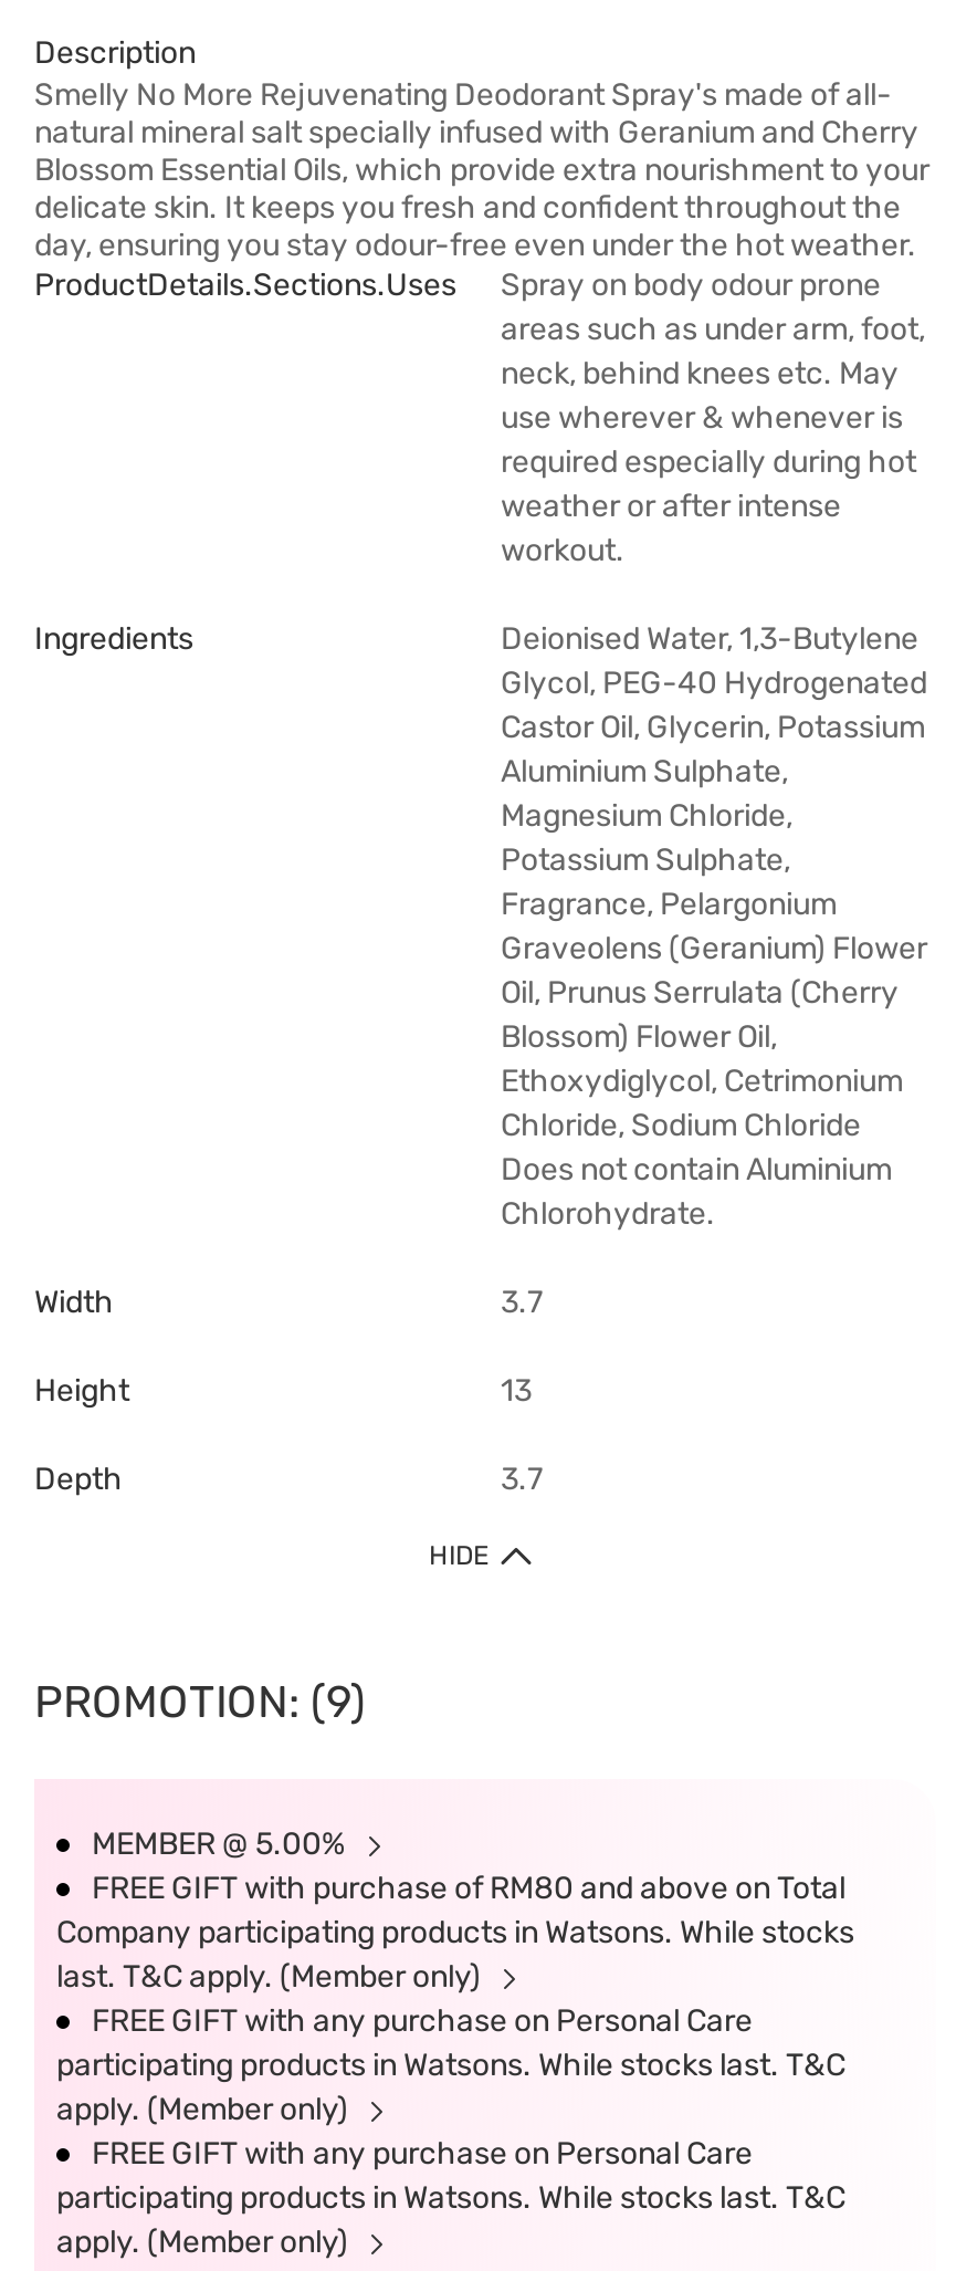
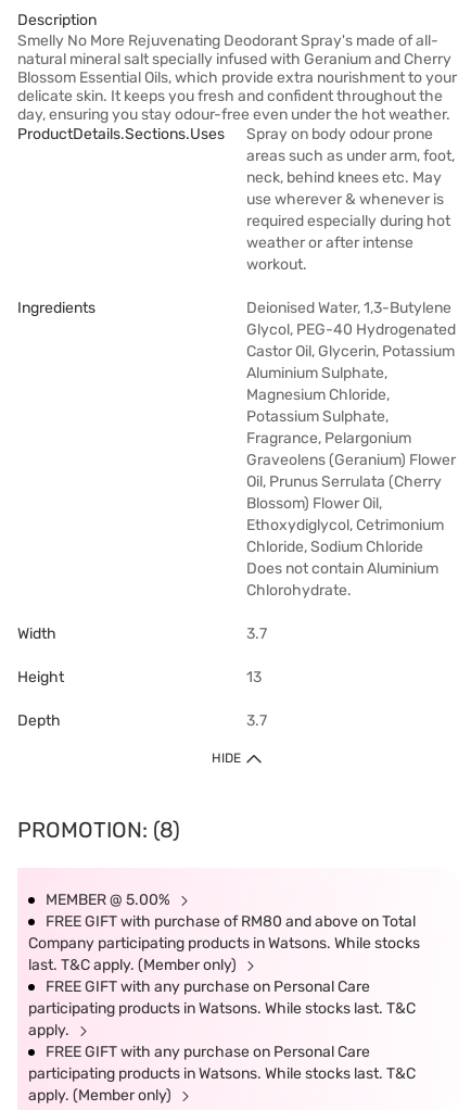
[34,1675,366,1728] PROMOTION: (9) -> [17,817,180,843] PROMOTION: (8)
[56,2091,355,2128] apply. (Member only) -> [28,1021,73,1039] apply.

